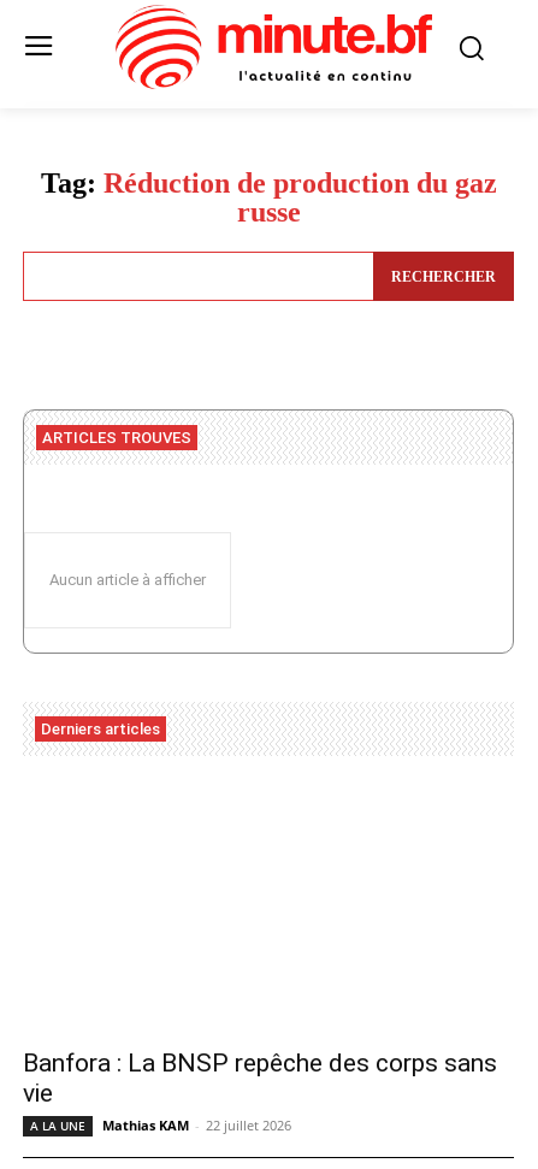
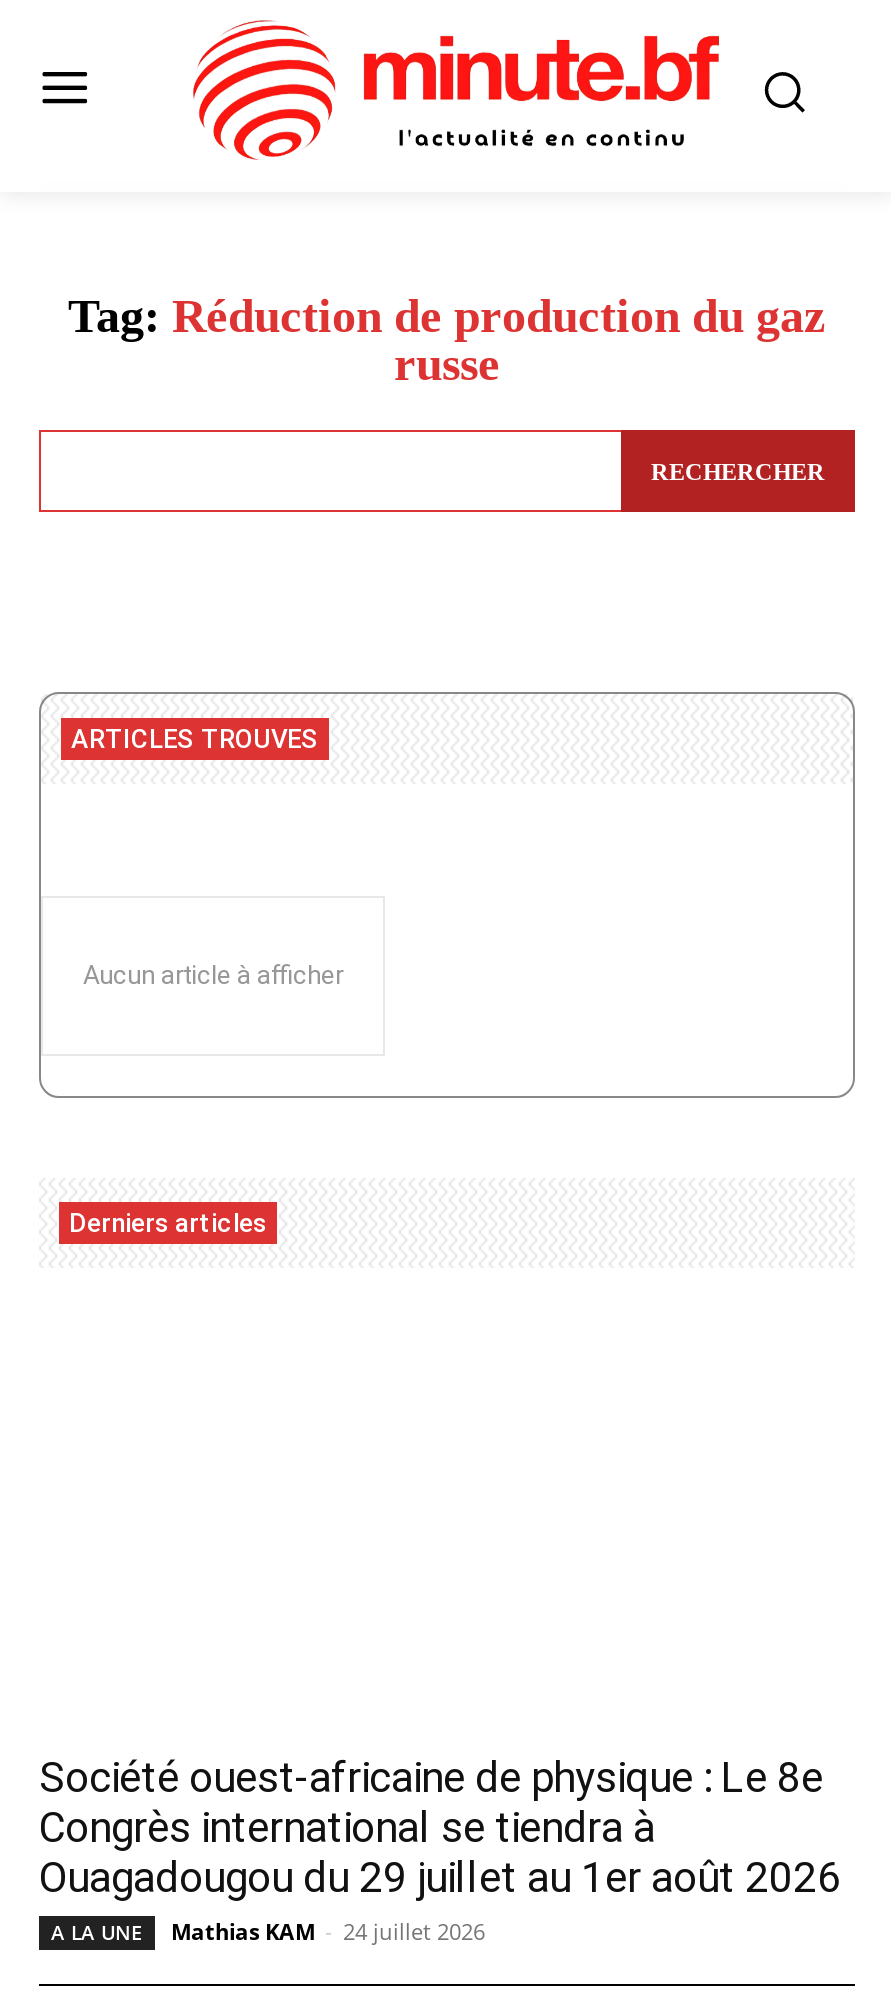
[23,1048,497,1107] Banfora : La BNSP repêche des corps sans | vie -> [39,1753,841,1901] Société ouest-africaine de physique : Le 8e | Congrès international se tiendra à | Ouagadougou du 29 juillet au 1er août 2026
[102,1116,291,1134] Mathias KAM - 22 juillet 2026 -> [171,1915,485,1945] Mathias KAM - 24 juillet 2026

